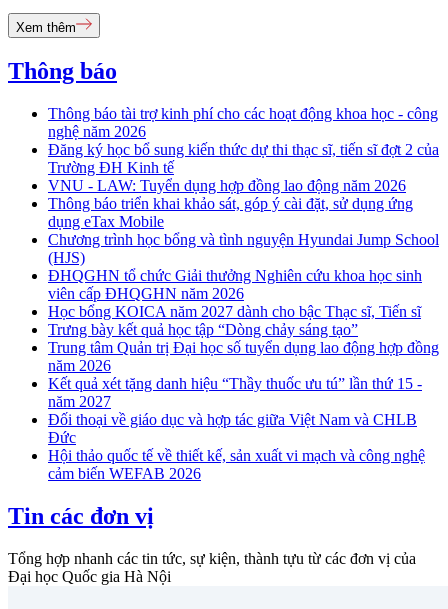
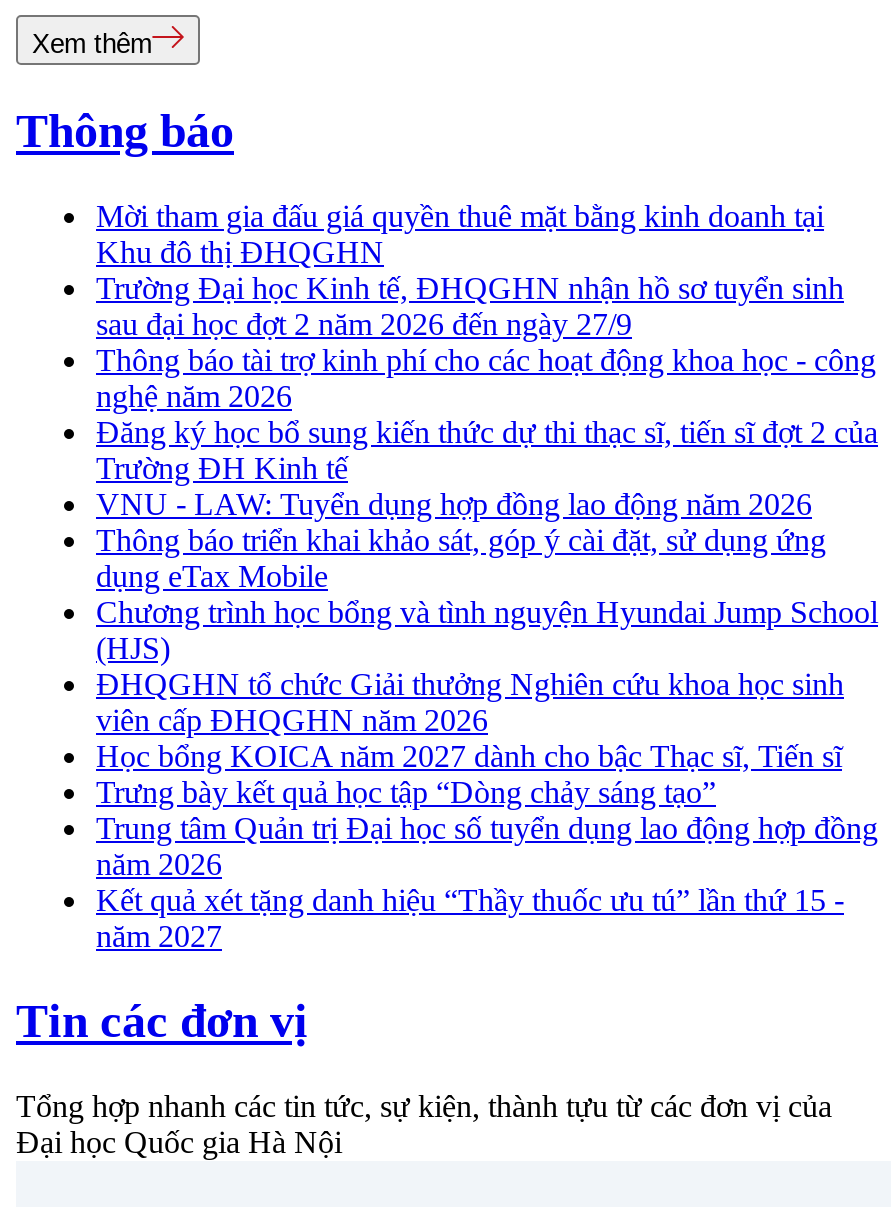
none -> [96,199,844,341] Mời tham gia đấu giá quyền thuê mặt bằng kinh doanh tại | Khu đô thị ĐHQGHN | Trường Đại học Kinh tế, ĐHQGHN nhận hồ sơ tuyển sinh | sau đại học đợt 2 năm 2026 đến ngày 27/9
moved [48,105,439,410] -> [96,343,878,953]: Thông báo tài trợ kinh phí cho các hoạt động khoa học - công | nghệ năm 2026 | Đăng ký học bổ sung kiến thức dự thi thạc sĩ, tiến sĩ đợt 2 của | ... | Kết quả xét tặng danh hiệu “Thầy thuốc ưu tú” lần thứ 15 - | năm 2027
[48,411,425,482] Đối thoại về giáo dục và hợp tác giữa Việt Nam và CHLB | Đức | Hội thảo quốc tế về thiết kế, sản xuất vi mạch và công nghệ | cảm biến WEFAB 2026 -> none

